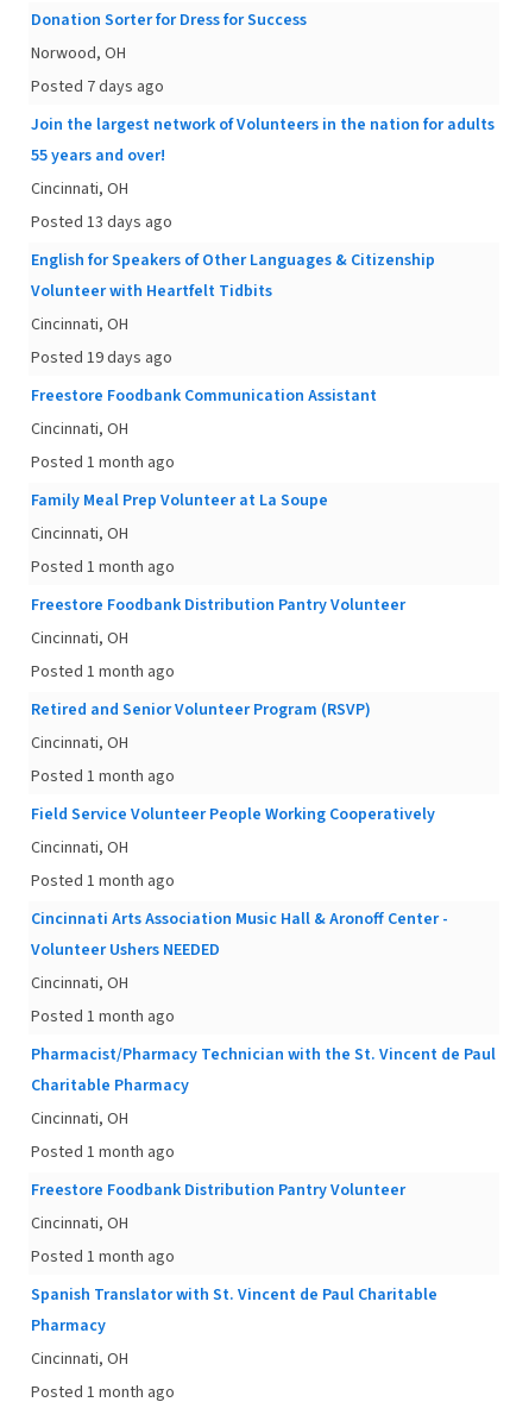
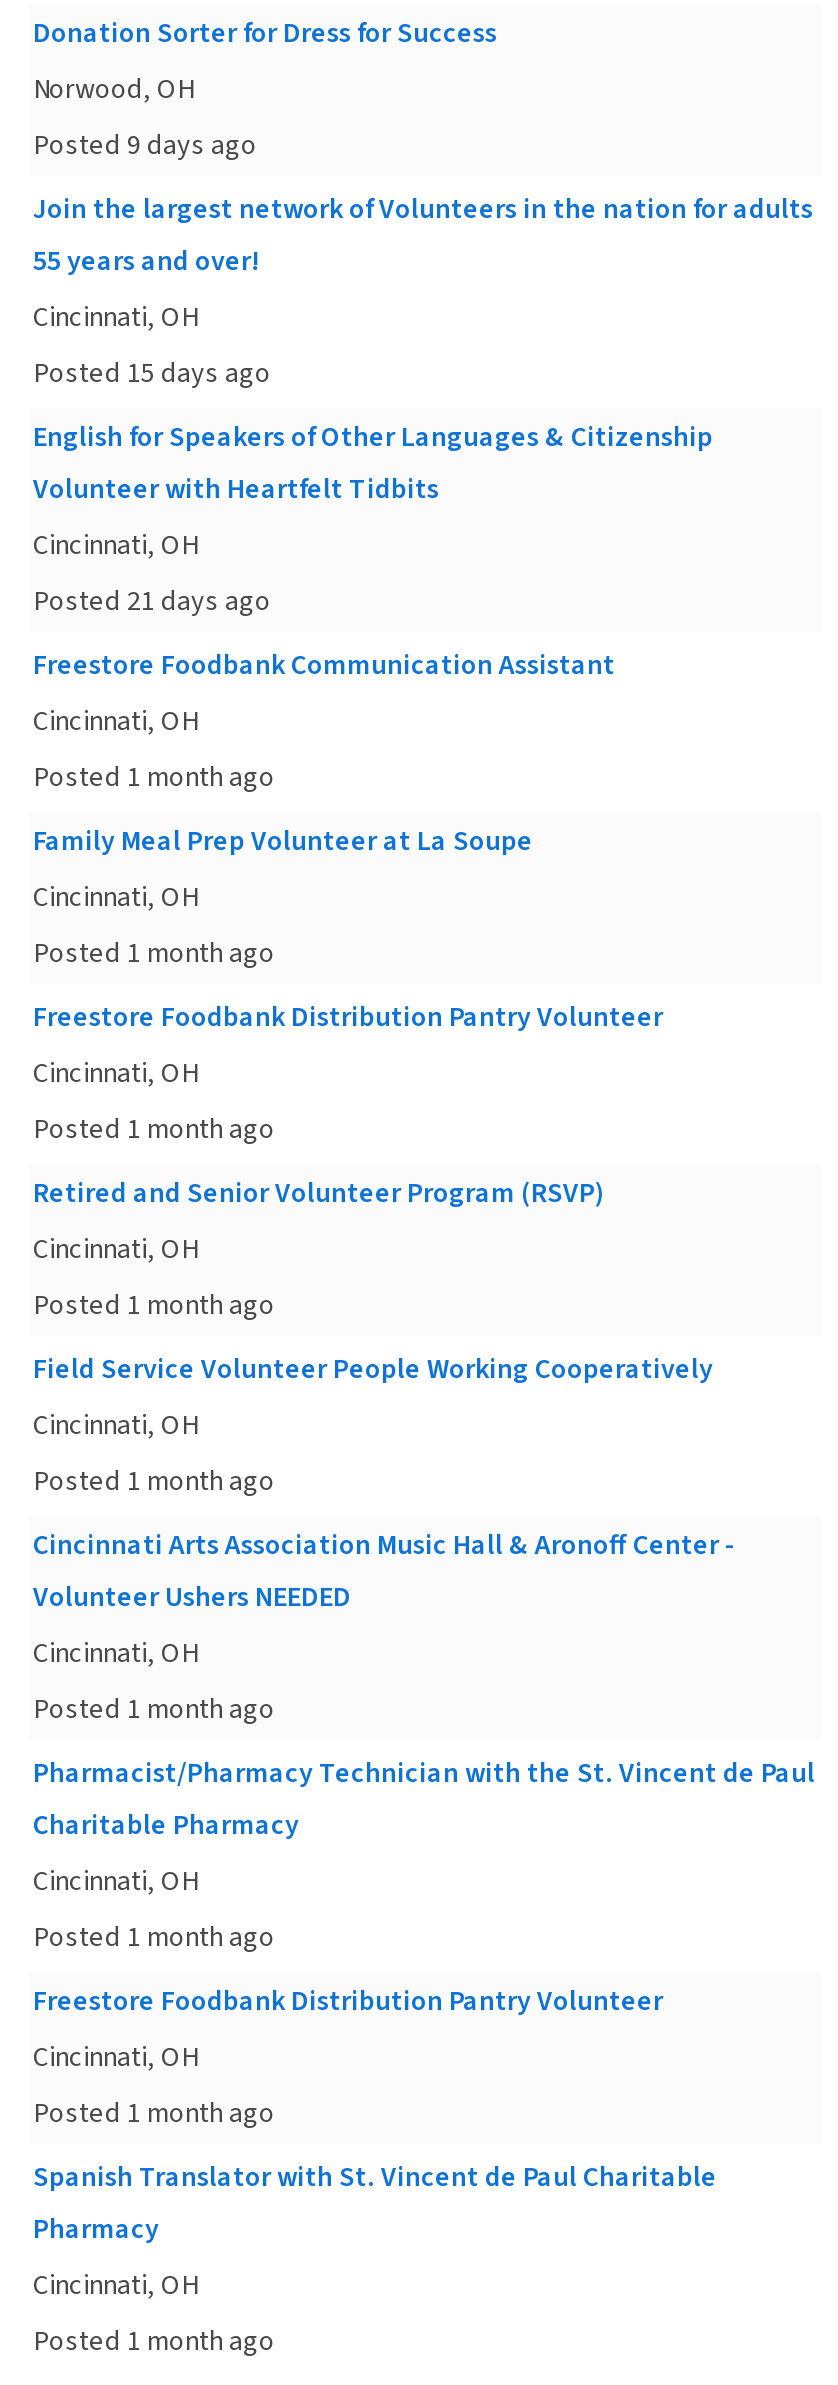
[31,75,164,99] Posted 7 days ago -> [33,126,257,166] Posted 9 days ago
[31,210,172,234] Posted 13 days ago -> [33,354,271,394] Posted 15 days ago
[31,346,172,370] Posted 19 days ago -> [33,582,271,622] Posted 21 days ago

